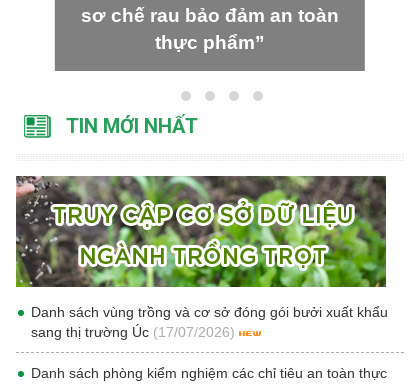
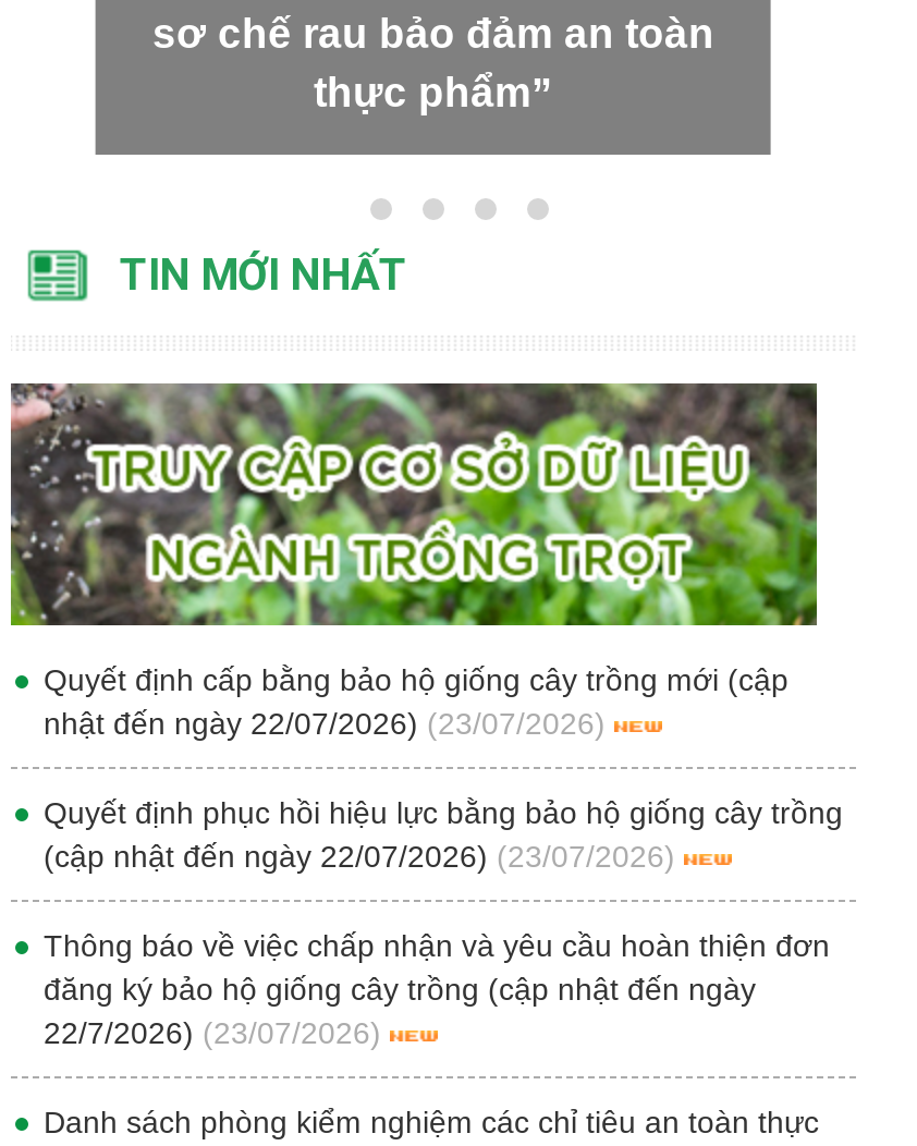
[31,304,388,340] Danh sách vùng trồng và cơ sở đóng gói bưởi xuất khẩu | sang thị trường Úc (17/07/2026) -> [44,662,843,1050] Quyết định cấp bằng bảo hộ giống cây trồng mới (cập | nhật đến ngày 22/07/2026) (23/07/2026) | Quyết định phục hồi hiệu lực bằng bảo hộ giống cây trồng | (cập nhật đến ngày 22/07/2026) (23/07/2026) | Thông báo về việc chấp nhận và yêu cầu hoàn thiện đơn | đăng ký bảo hộ giống cây trồng (cập nhật đến ngày | 22/7/2026) (23/07/2026)

